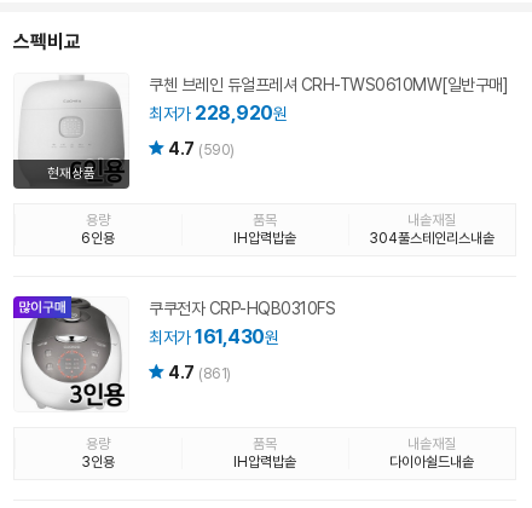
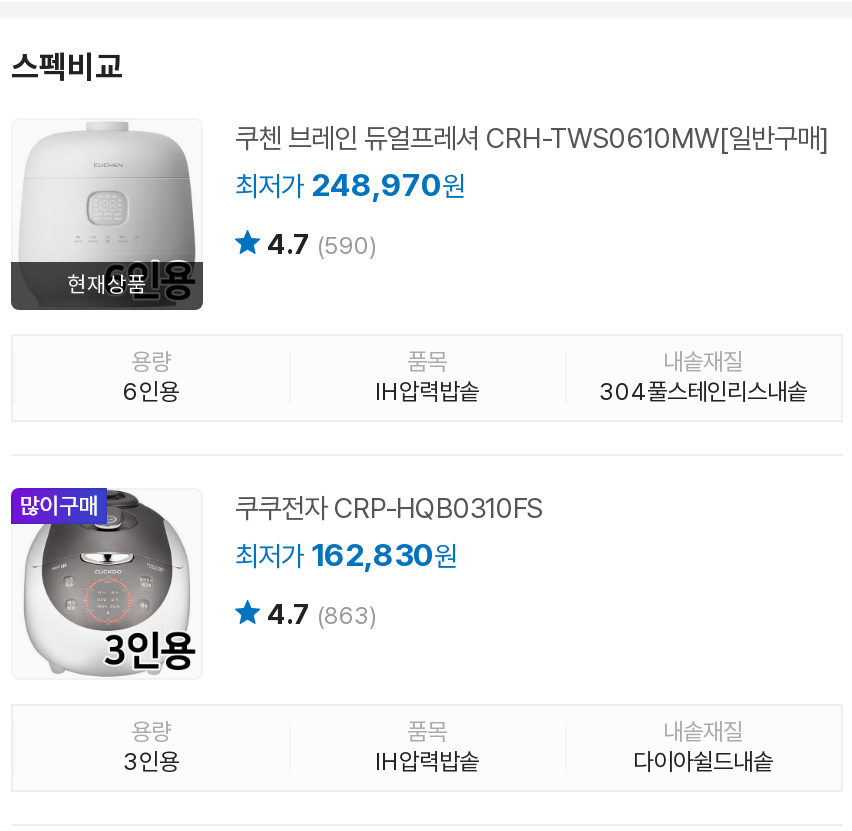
[149,102,287,125] 최저가 228,920원 -> [235,165,465,203] 최저가 248,970원
[149,325,278,348] 최저가 161,430원 -> [235,535,457,573] 최저가 162,830원
[168,363,230,382] 4.7 (861) -> [267,597,376,629] 4.7 (863)

